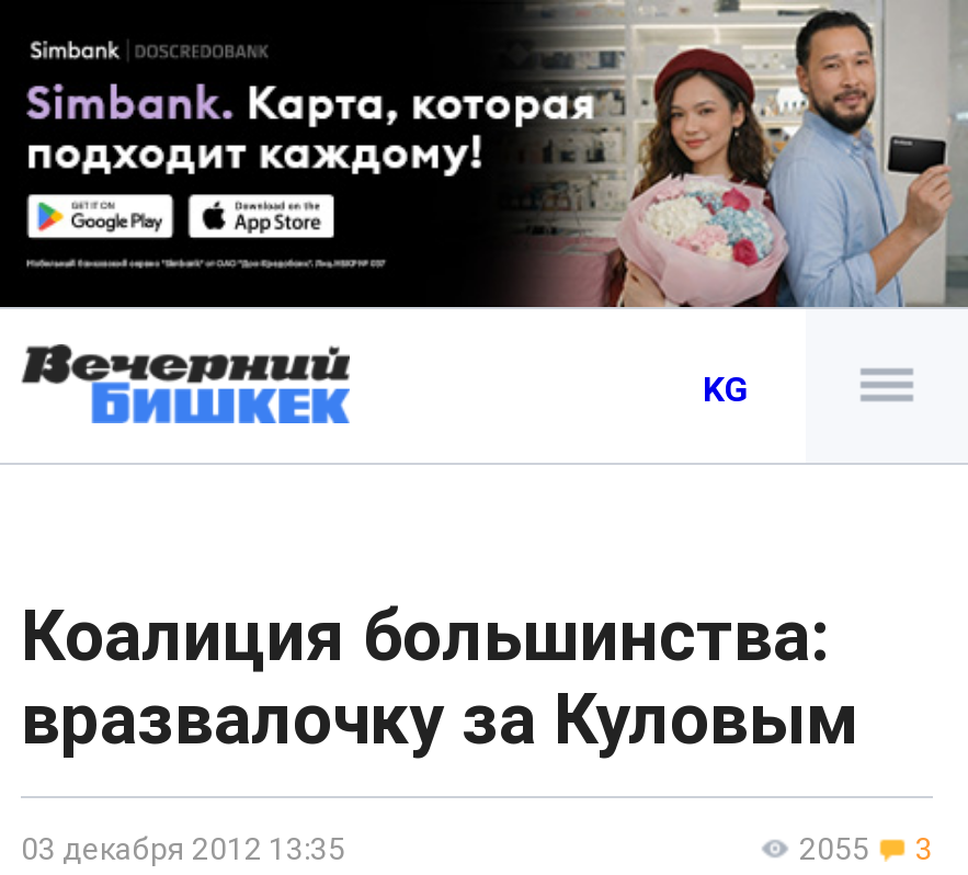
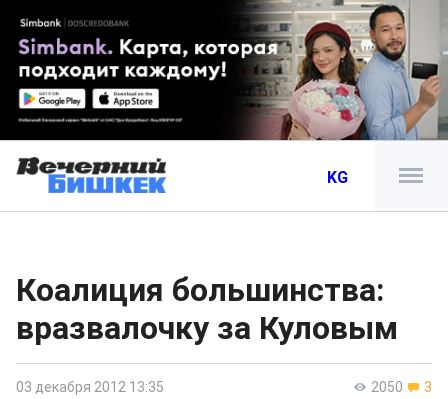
[793,831,933,866] 2055 3 -> [368,379,432,395] 2050 3

